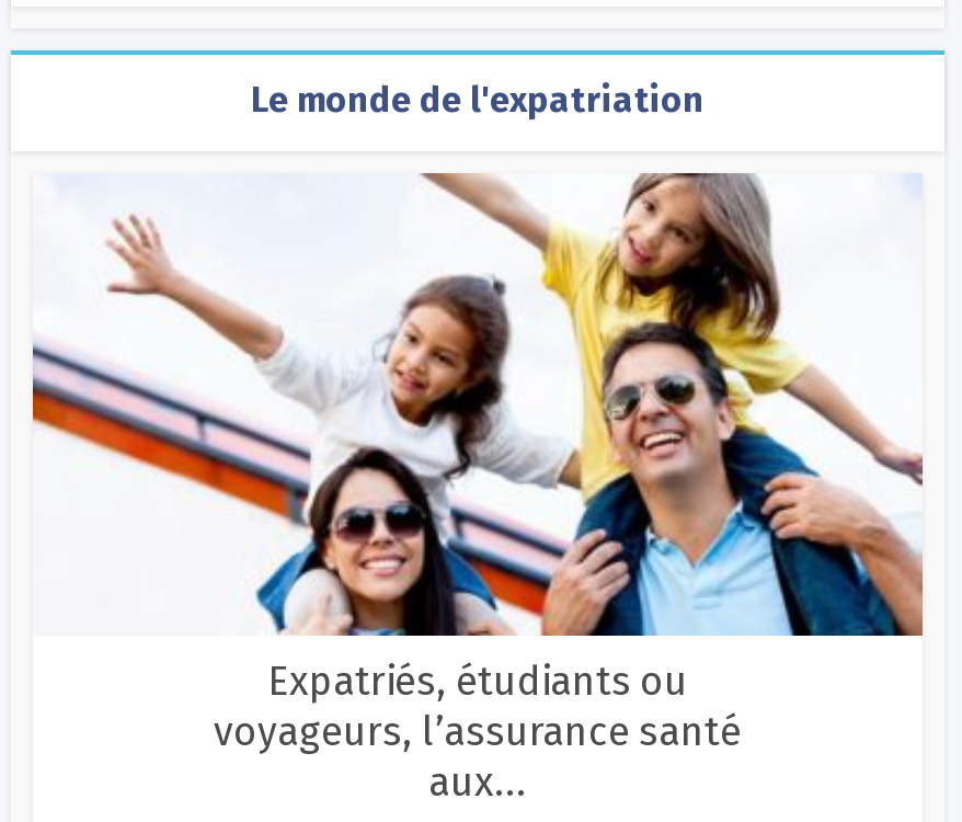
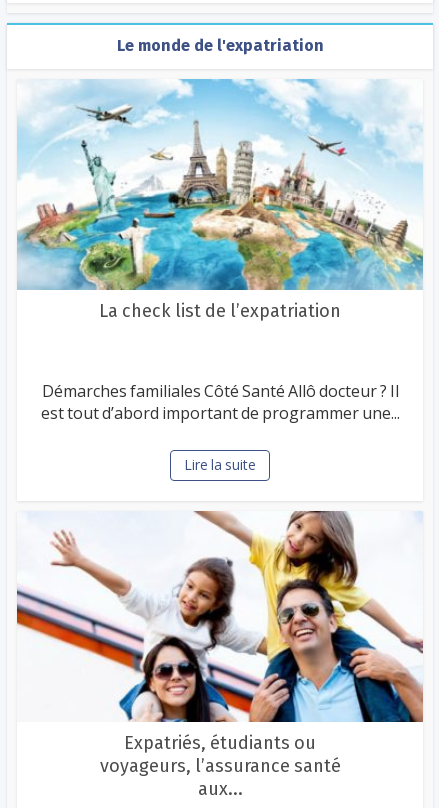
none -> [16,78,424,322] [image] | La check list de l’expatriation
none -> [40,380,399,474] Démarches familiales Côté Santé Allô docteur ? Il | est tout d’abord important de programmer une... | Lire la suite

